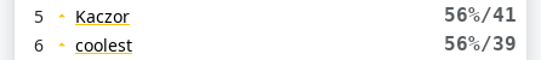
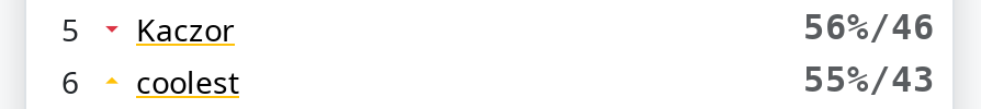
[444,4,517,26] 56%/41 -> [803,7,935,48] 56%/46
[444,32,517,55] 56%/39 -> [803,59,935,100] 55%/43

